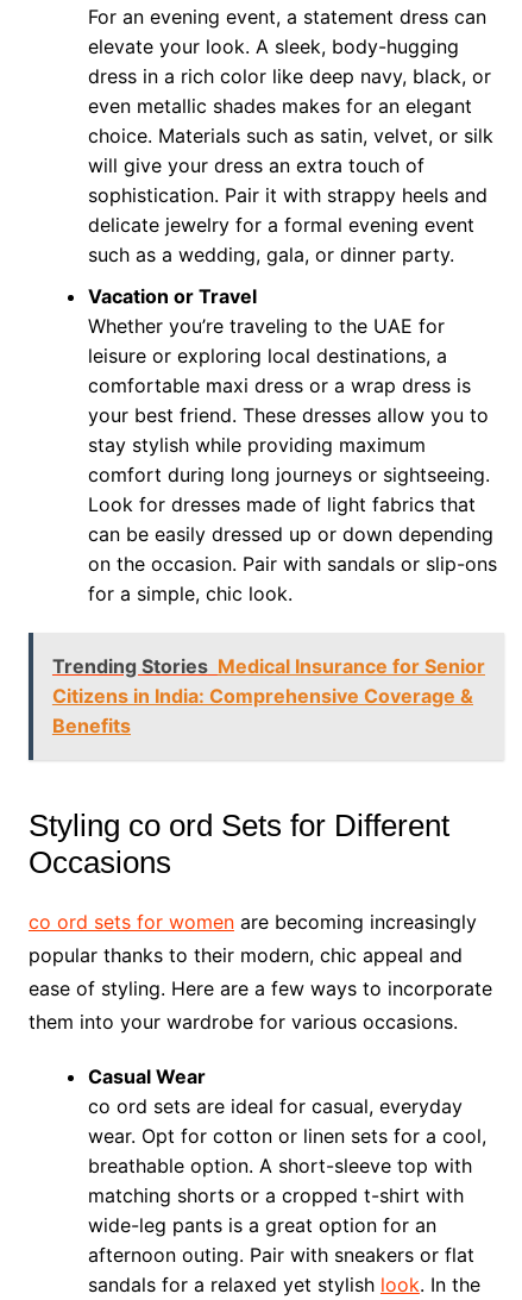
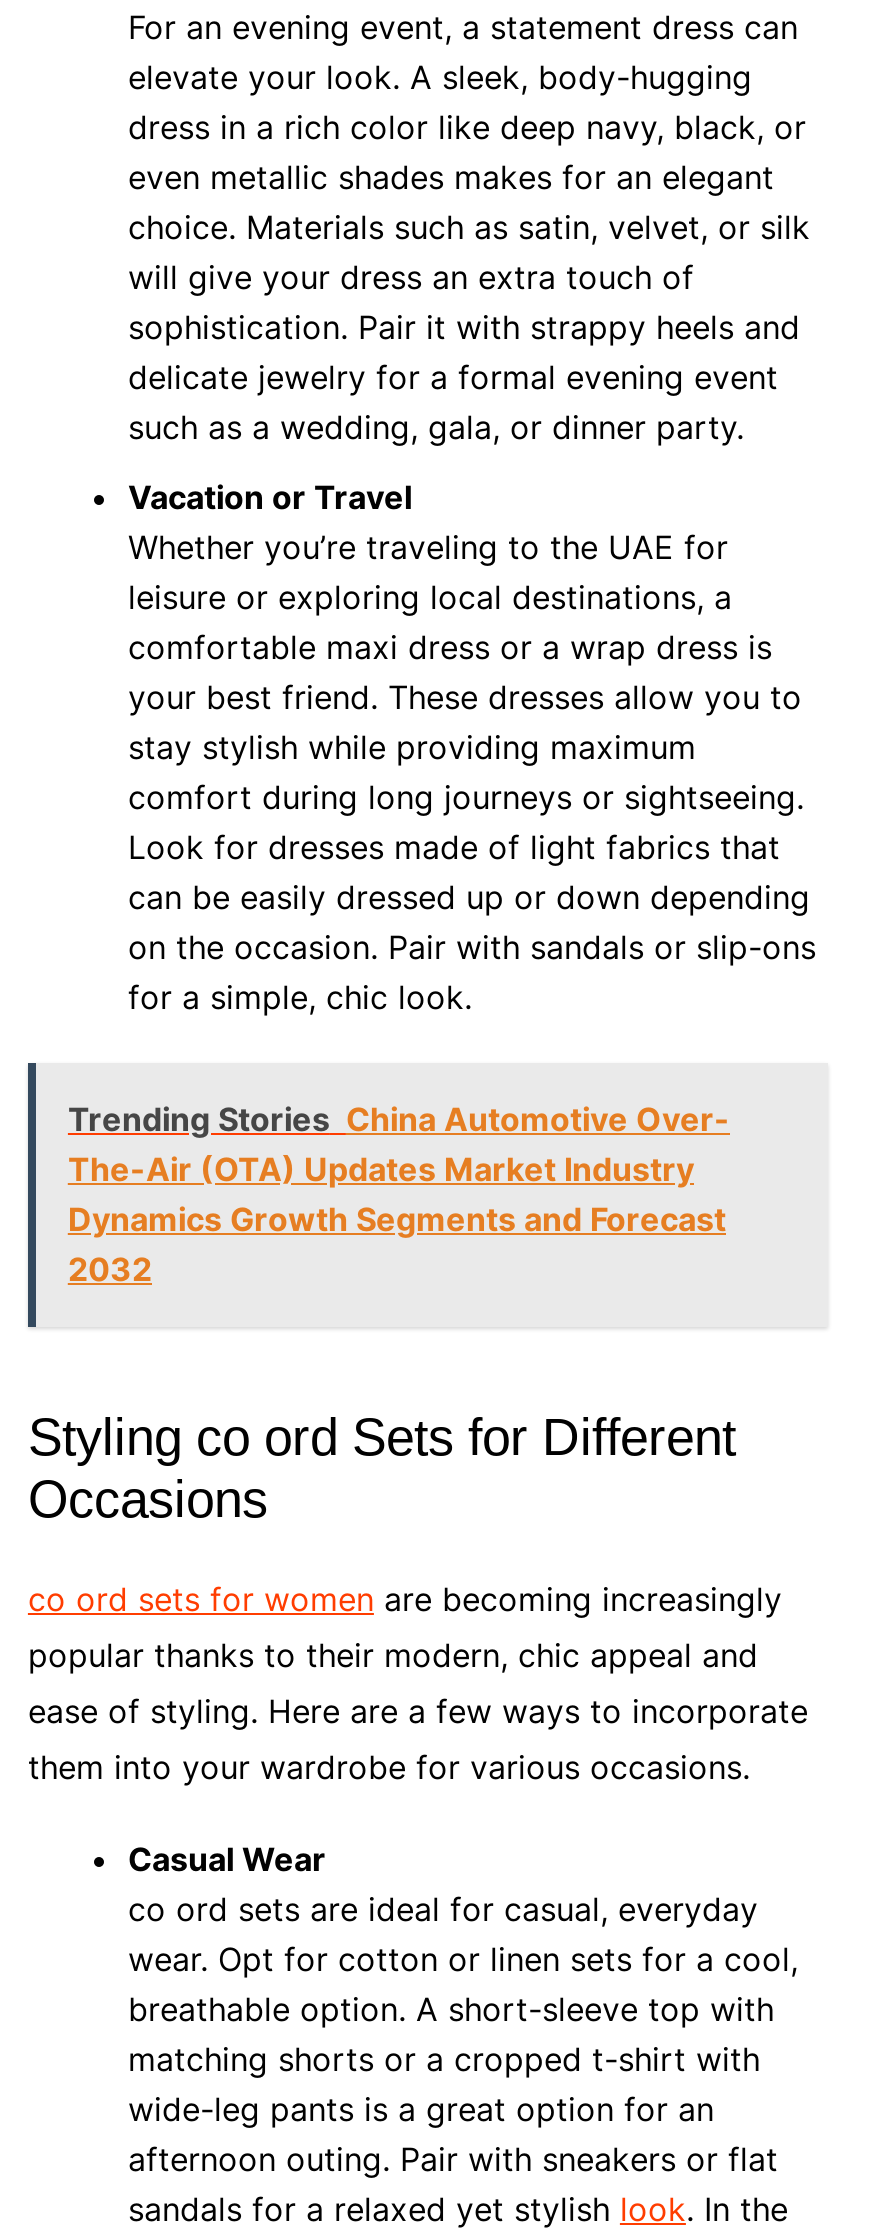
[52,654,485,737] Trending Stories Medical Insurance for Senior | Citizens in India: Comprehensive Coverage & | Benefits -> [68,1100,730,1290] Trending Stories China Automotive Over- | The-Air (OTA) Updates Market Industry | Dynamics Growth Segments and Forecast | 2032

